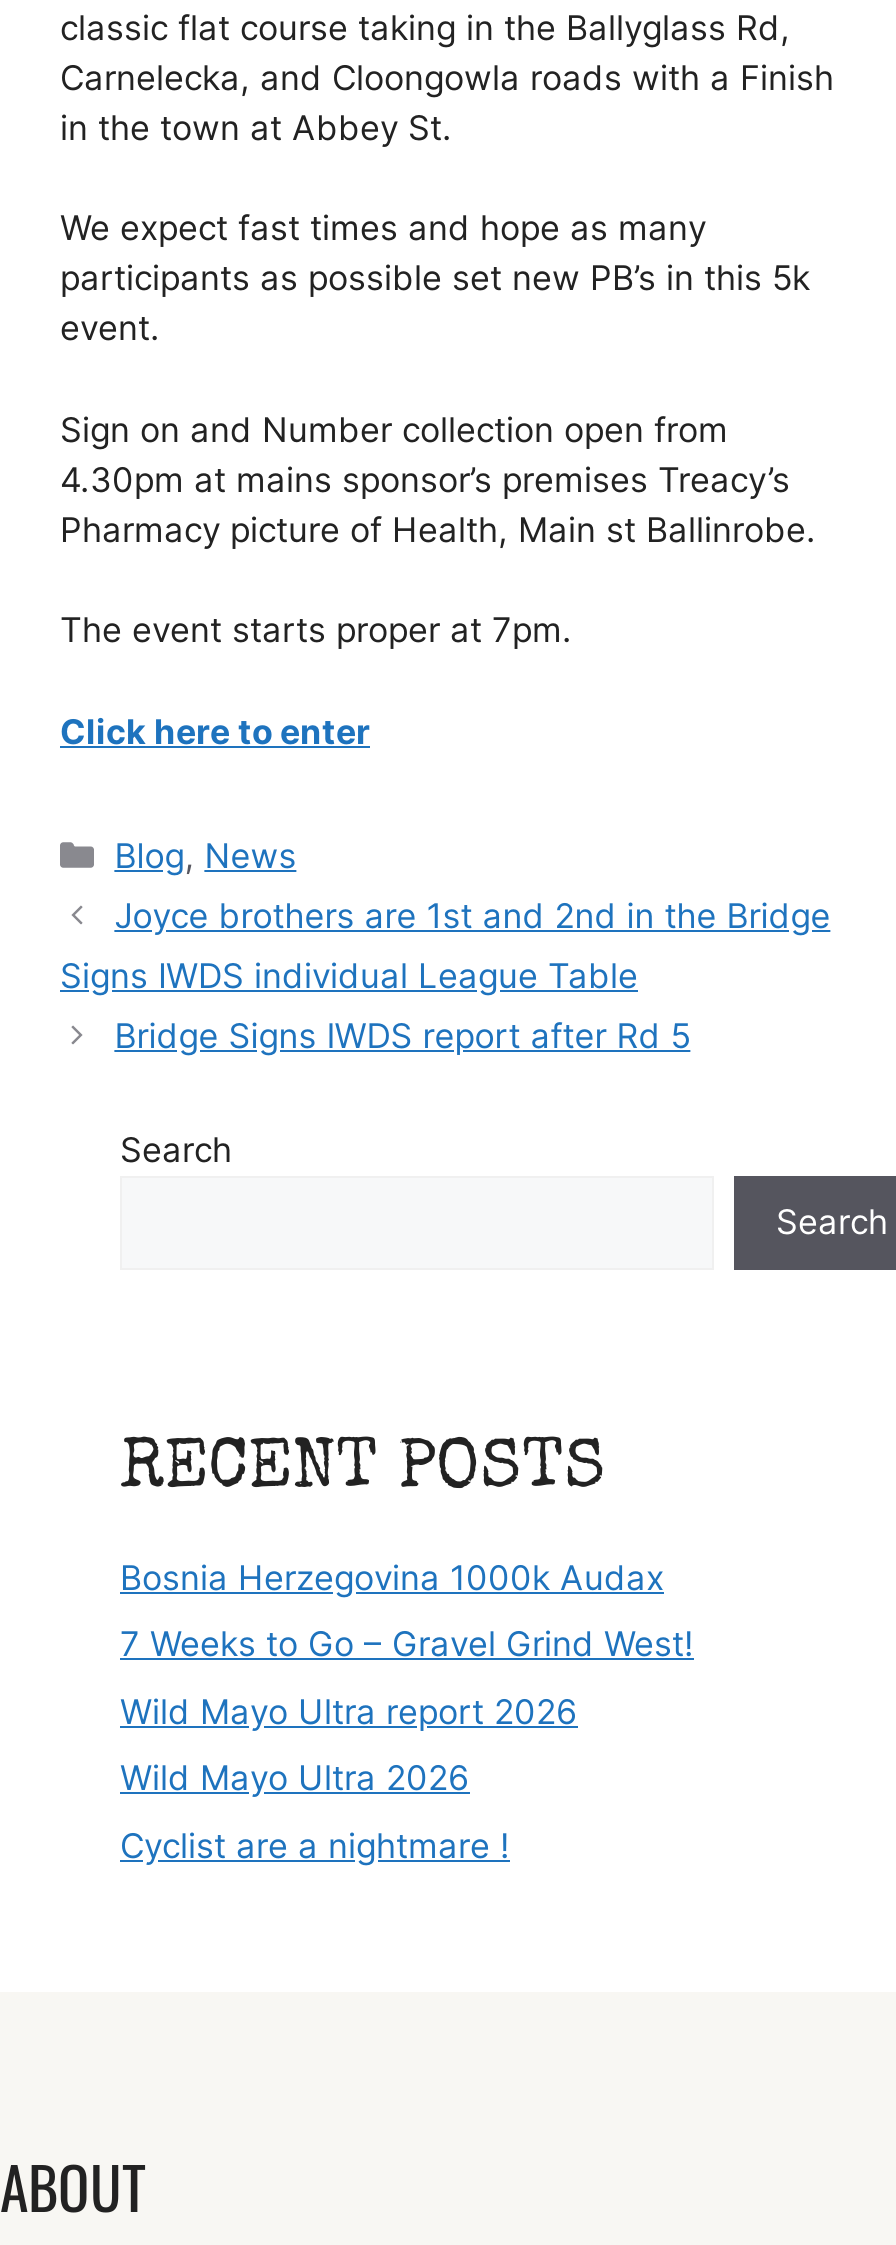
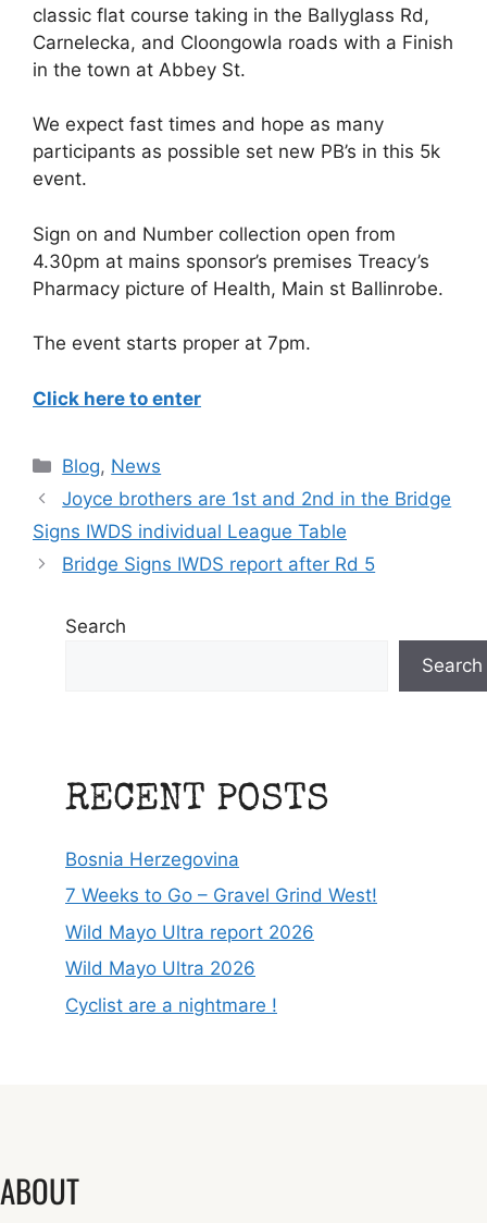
[120,1557,664,1597] Bosnia Herzegovina 1000k Audax -> [65,848,239,870] Bosnia Herzegovina

